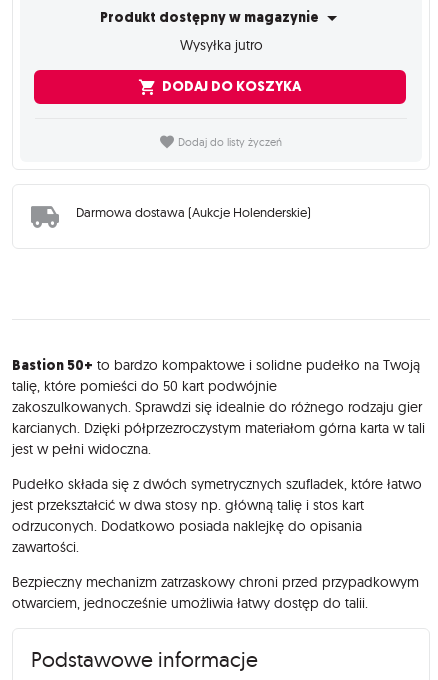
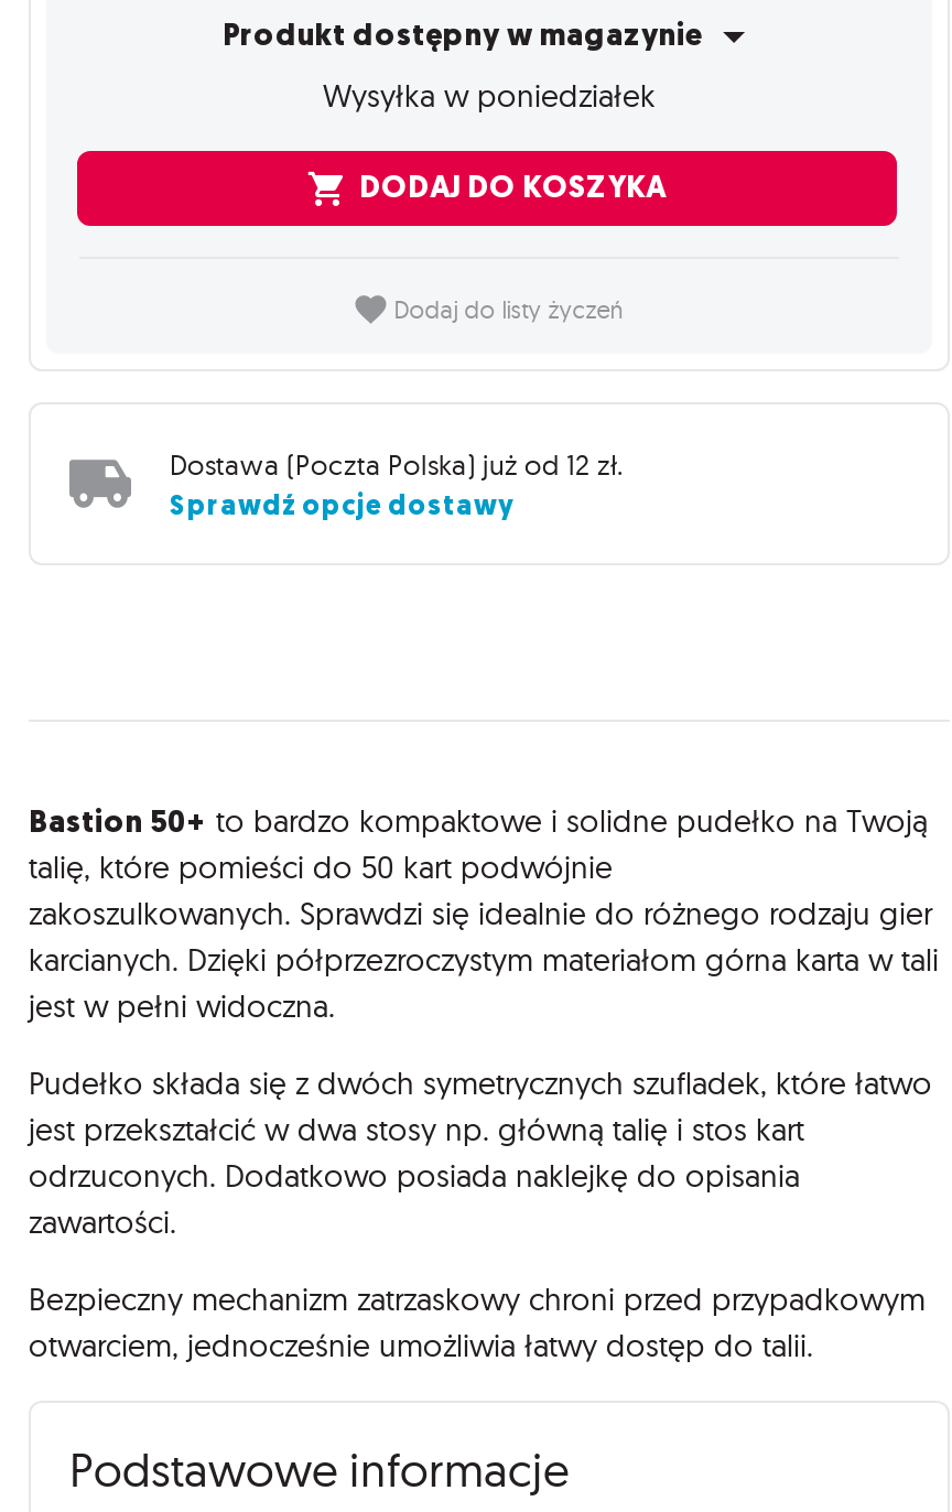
[179,36,262,54] Wysyłka jutro -> [323,77,656,117] Wysyłka w poniedziałek
[76,204,311,220] Darmowa dostawa (Aukcje Holenderskie) -> [170,446,624,523] Dostawa (Poczta Polska) już od 12 zł. | Sprawdź opcje dostawy

